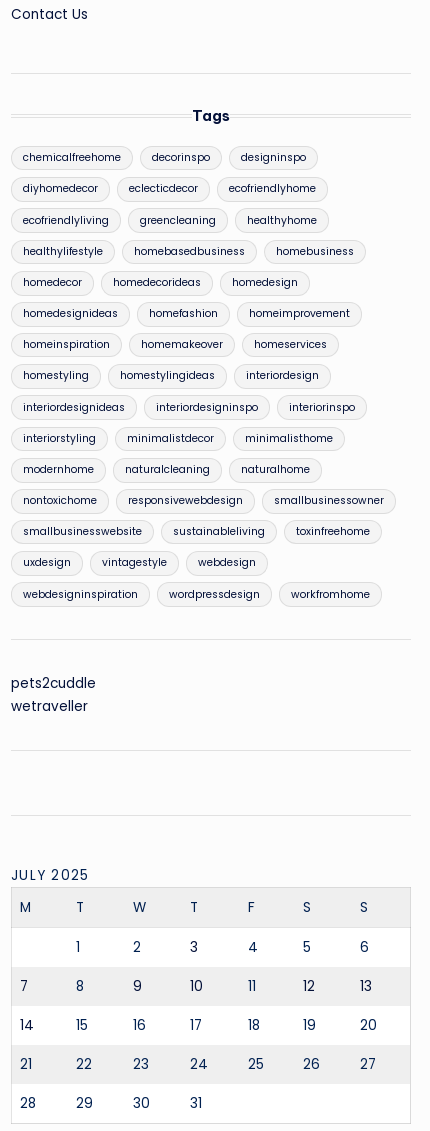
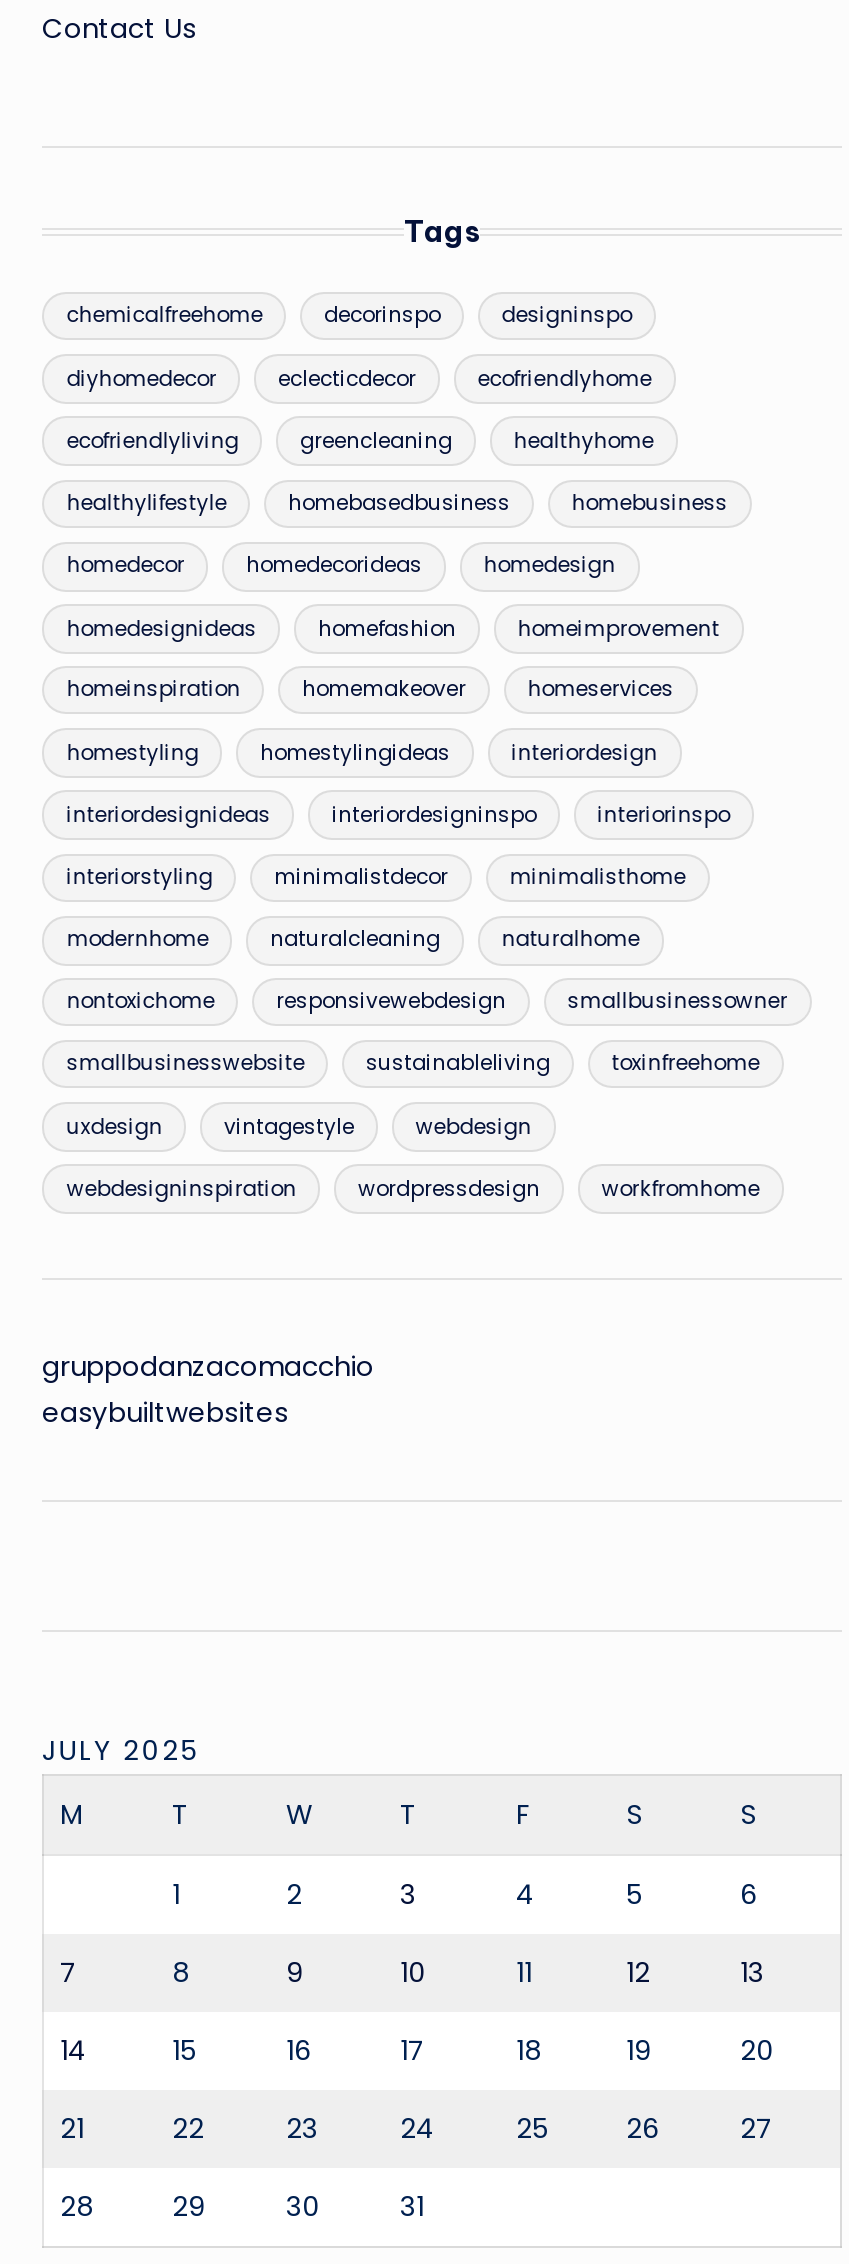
[11,674,96,716] pets2cuddle | wetraveller -> [42,1349,374,1433] gruppodanzacomacchio | easybuiltwebsites

